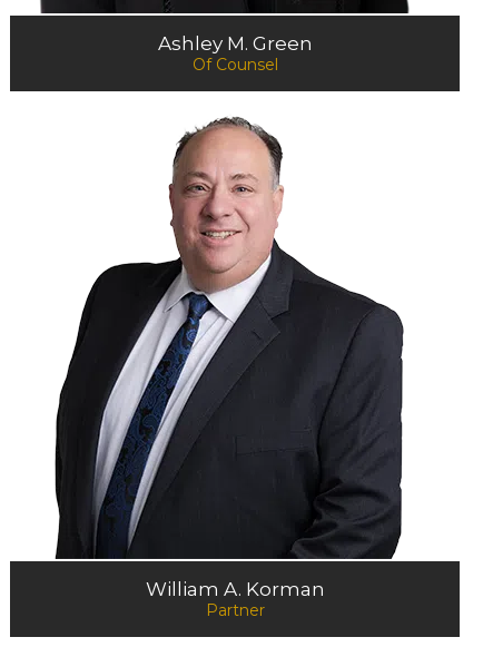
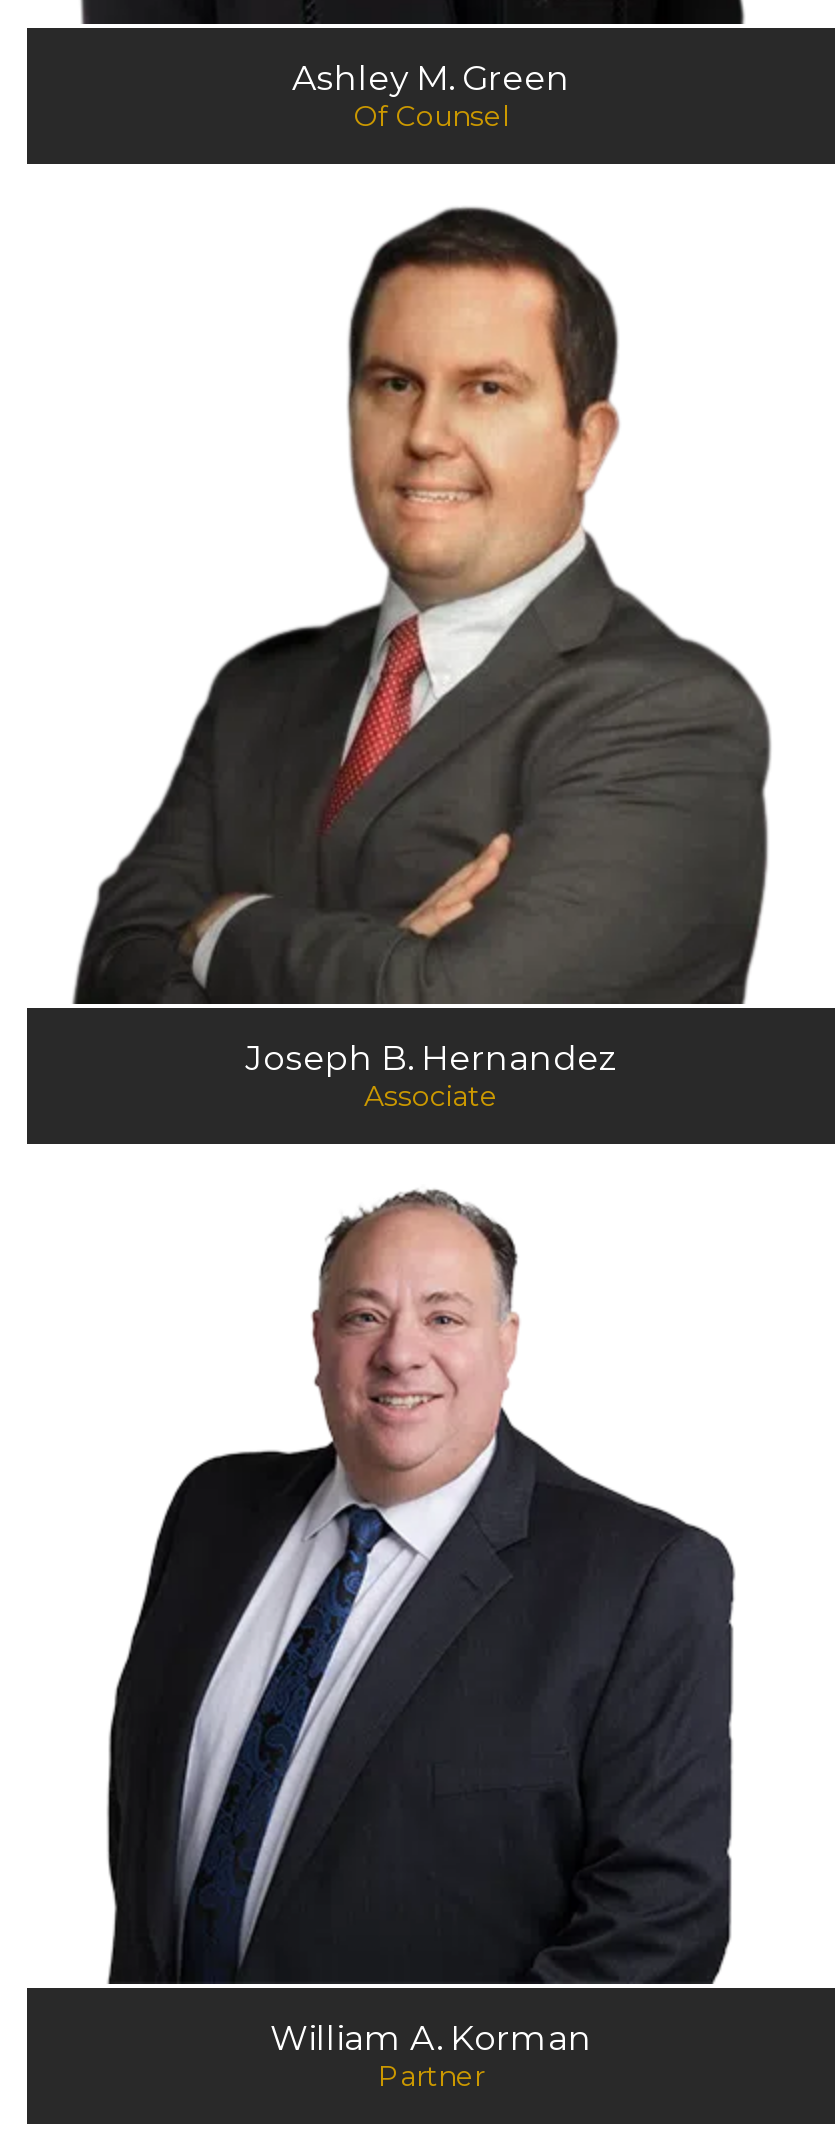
none -> [71,206,773,1114] [image] | Joseph B. Hernandez | Associate

